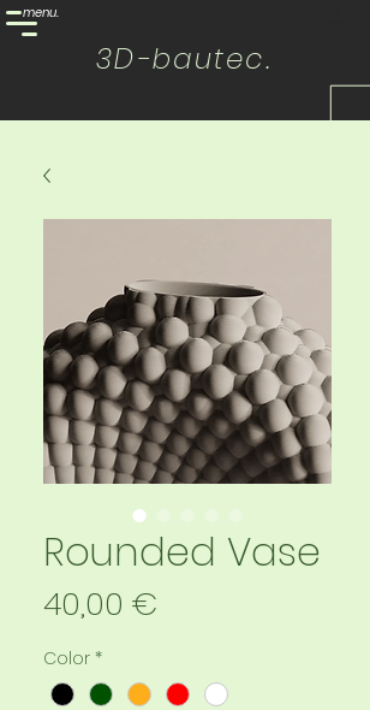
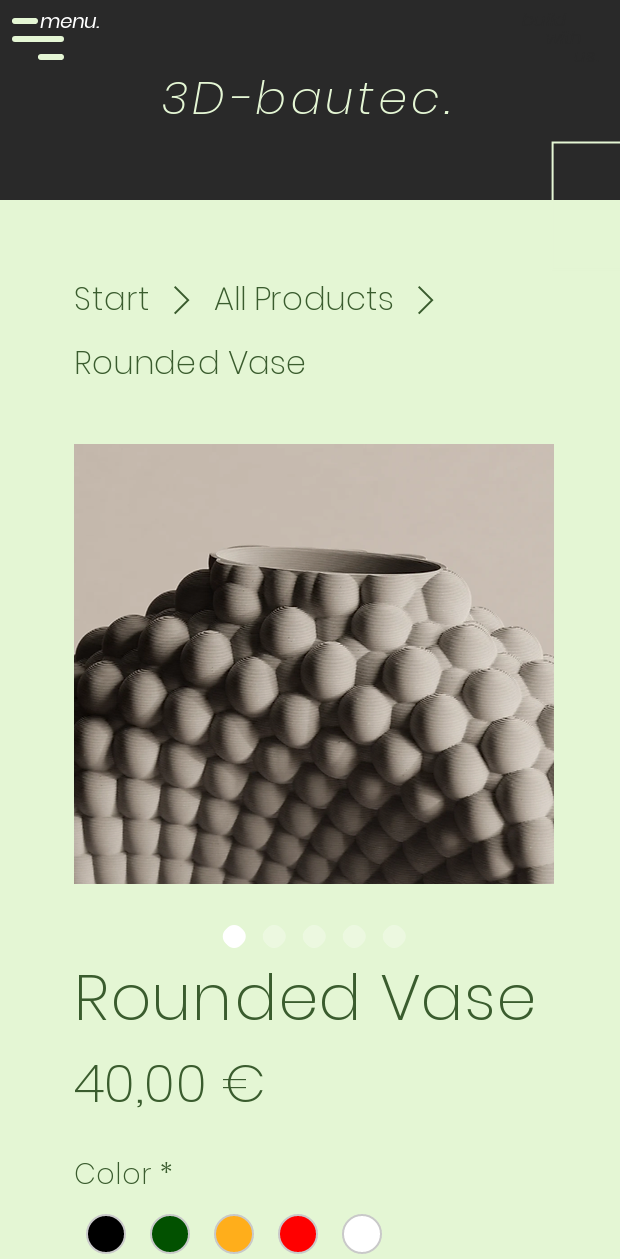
none -> [74,276,394,386] Start | All Products | Rounded Vase

